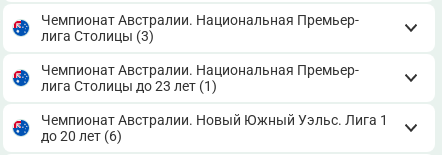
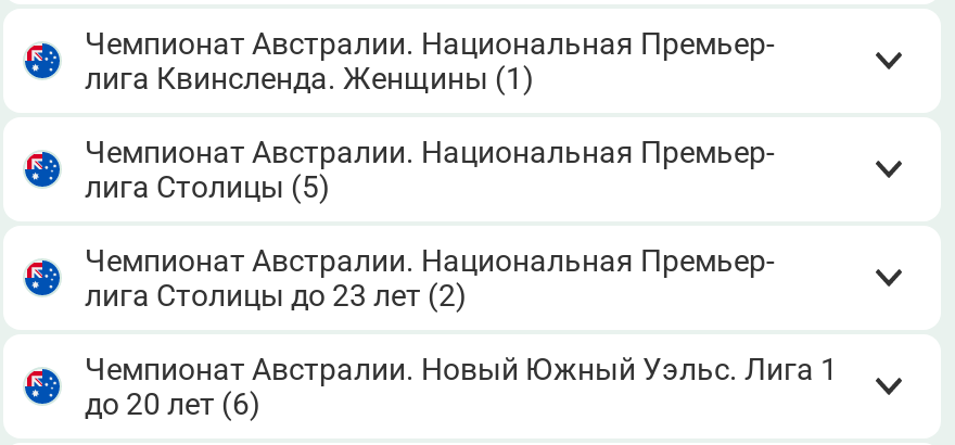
[40,28,153,44] лига Столицы (3) -> [85,61,534,96] лига Квинсленда. Женщины (1)
[40,78,216,94] лига Столицы до 23 лет (1) -> [85,169,775,313] лига Столицы (5) | Чемпионат Австралии. Национальная Премьер- | лига Столицы до 23 лет (2)

